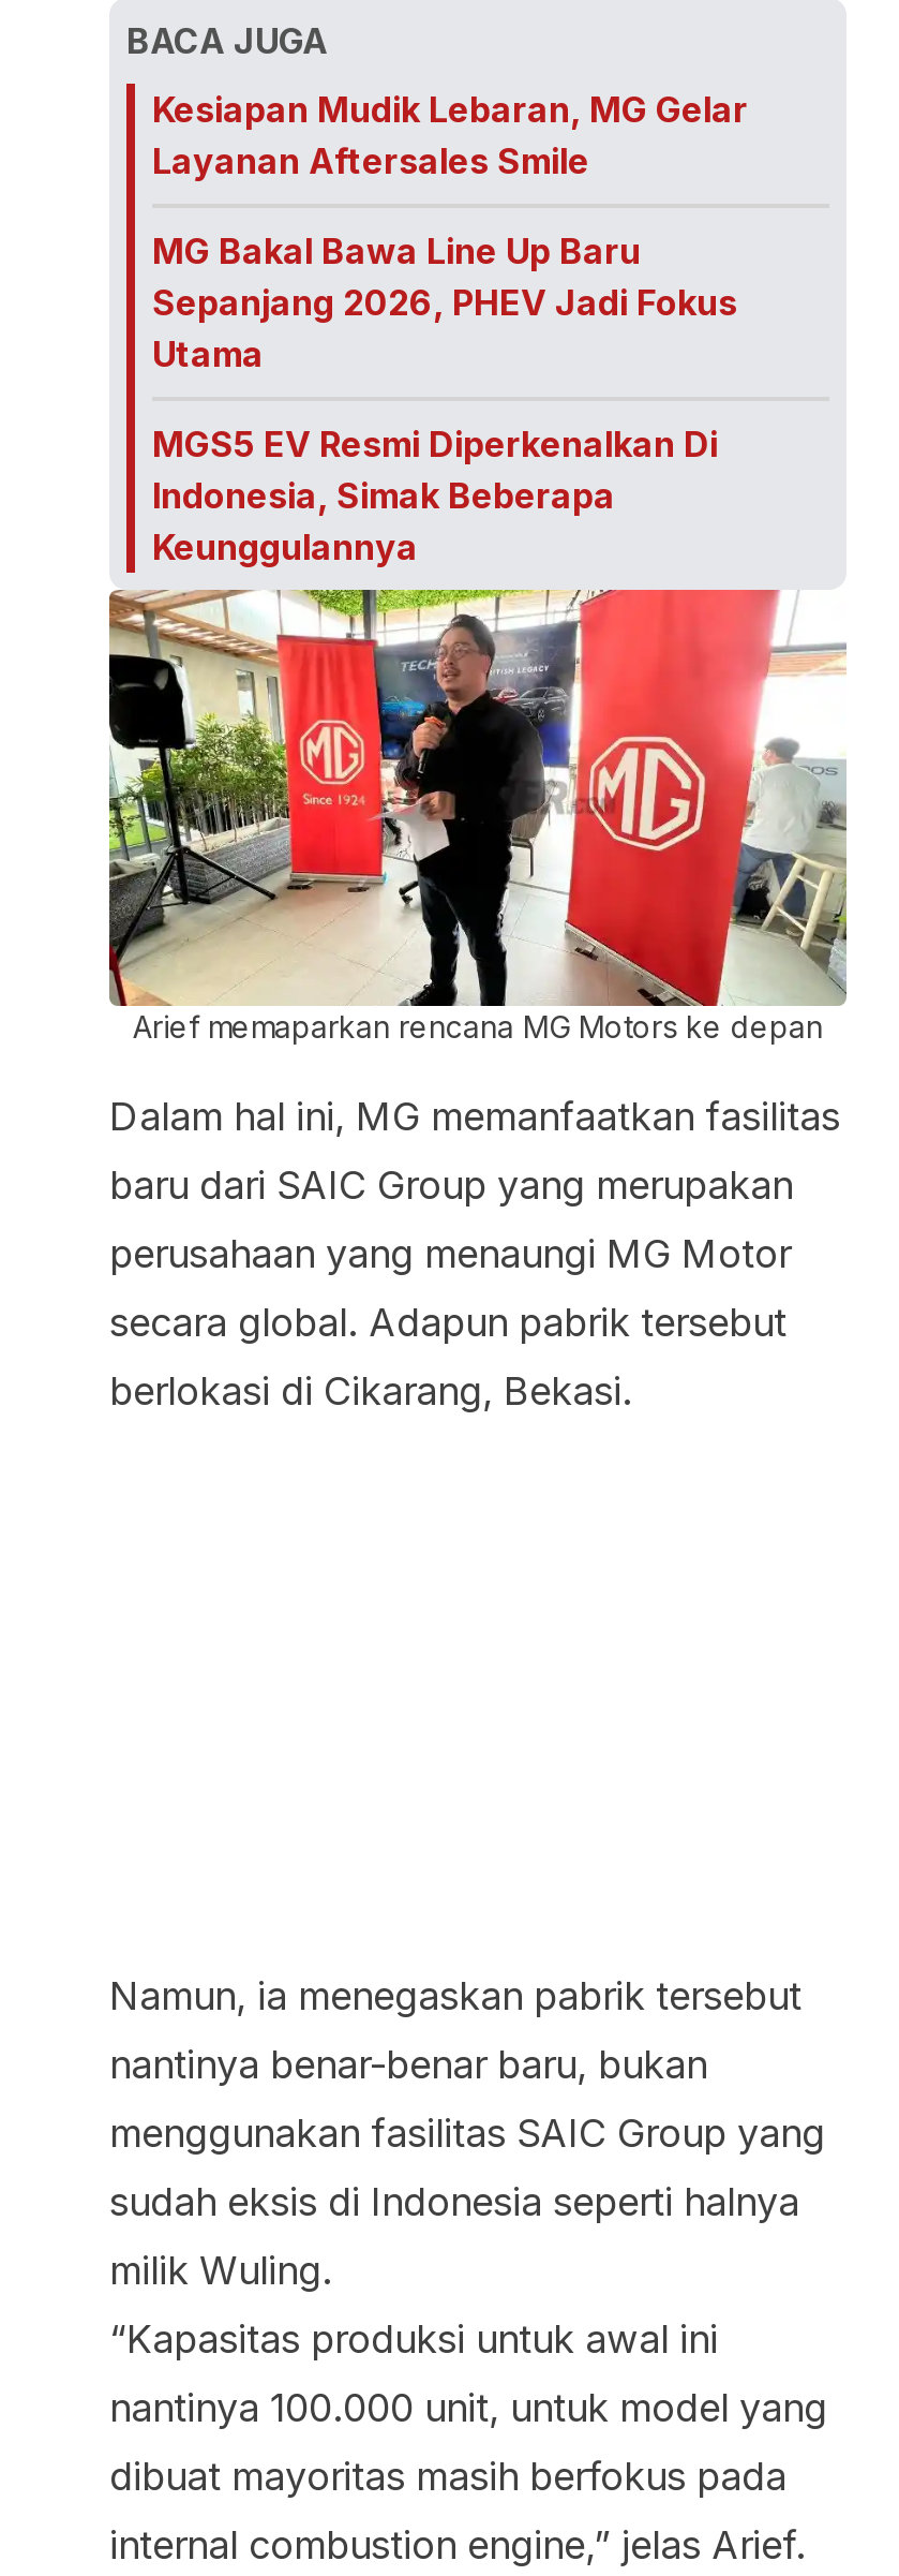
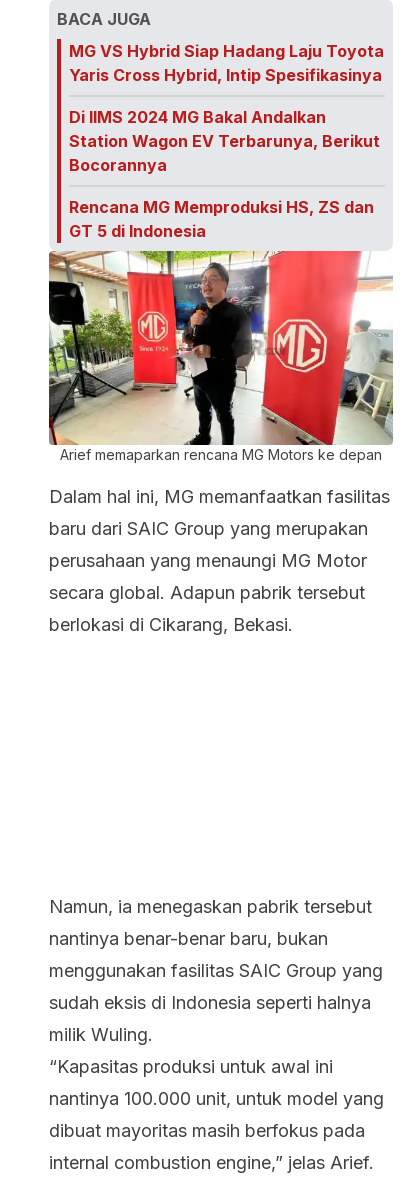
[152,88,748,182] Kesiapan Mudik Lebaran, MG Gelar | Layanan Aftersales Smile -> [69,41,384,85] MG VS Hybrid Siap Hadang Laju Toyota | Yaris Cross Hybrid, Intip Spesifikasinya
[152,230,737,375] MG Bakal Bawa Line Up Baru | Sepanjang 2026, PHEV Jadi Fokus | Utama -> [69,107,380,175] Di IIMS 2024 MG Bakal Andalkan | Station Wagon EV Terbarunya, Berikut | Bocorannya
[152,423,718,568] MGS5 EV Resmi Diperkenalkan Di | Indonesia, Simak Beberapa | Keunggulannya -> [69,197,374,241] Rencana MG Memproduksi HS, ZS dan | GT 5 di Indonesia

